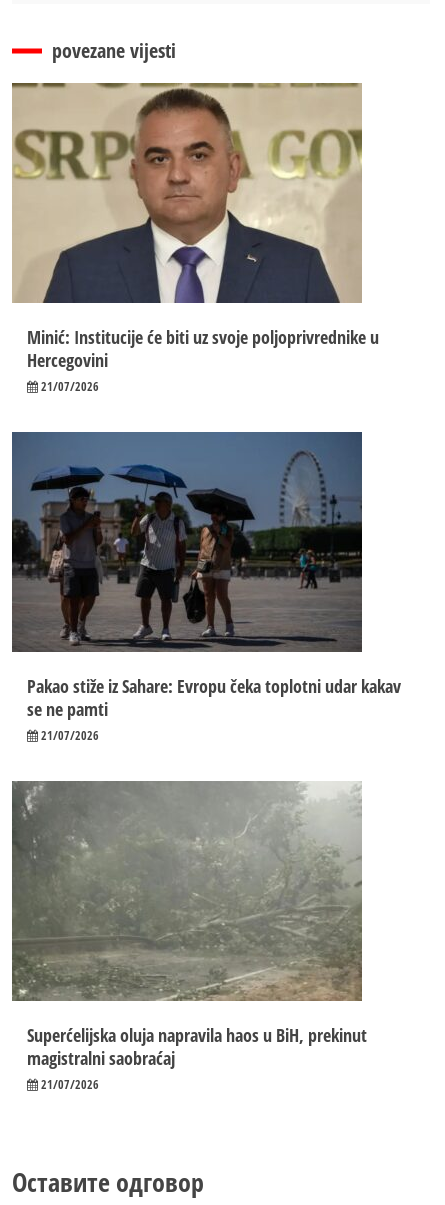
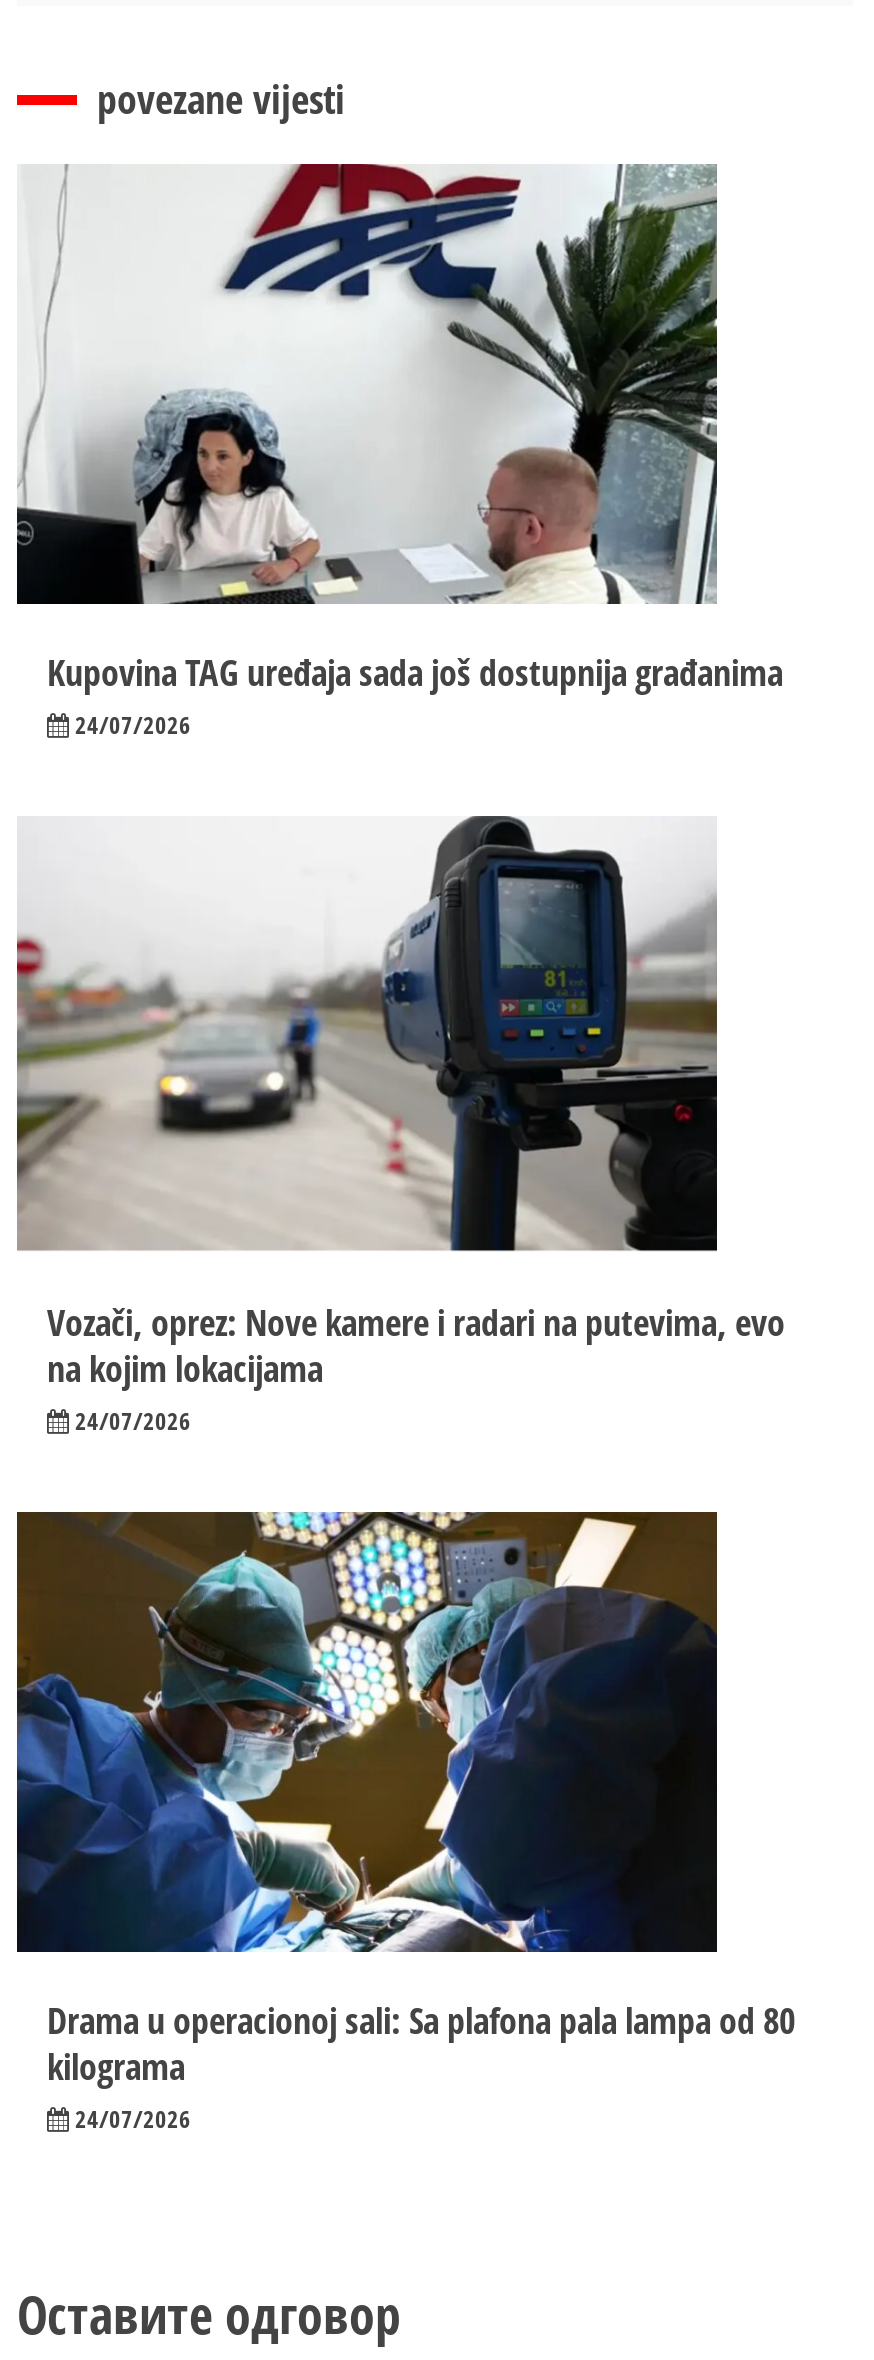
[11,82,379,395] [image] | Minić: Institucije će biti uz svoje poljoprivrednike u | Hercegovini | 21/07/2026 -> [15,162,783,741] [image] | Kupovina TAG uređaja sada još dostupnija građanima | 24/07/2026
[11,431,401,744] [image] | Pakao stiže iz Sahare: Evropu čeka toplotni udar kakav | se ne pamti | 21/07/2026 -> [15,816,785,1439] [image] | Vozači, oprez: Nove kamere i radari na putevima, evo | na kojim lokacijama | 24/07/2026
[11,780,367,1093] [image] | Superćelijska oluja napravila haos u BiH, prekinut | magistralni saobraćaj | 21/07/2026 -> [17,1510,795,2136] [image] | Drama u operacionoj sali: Sa plafona pala lampa od 80 | kilograma | 24/07/2026

